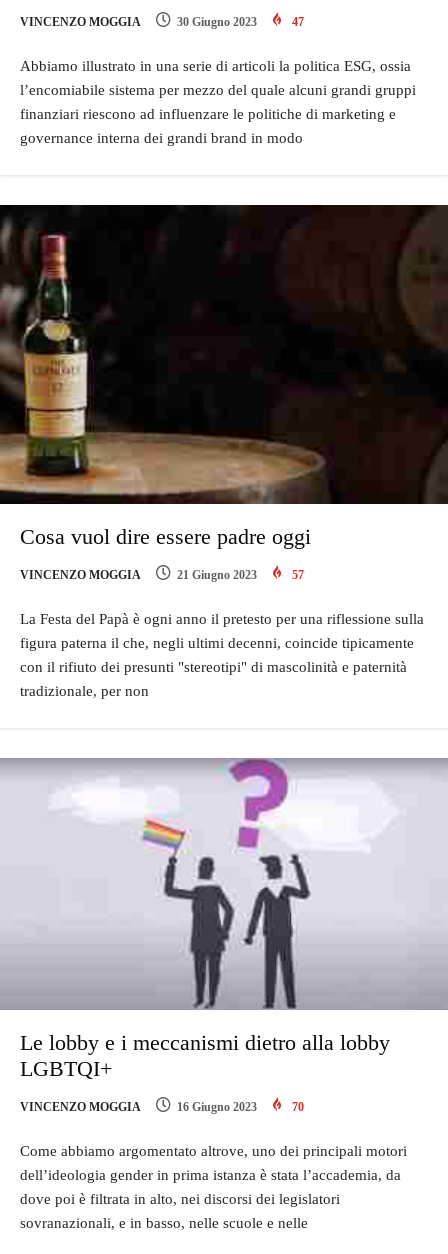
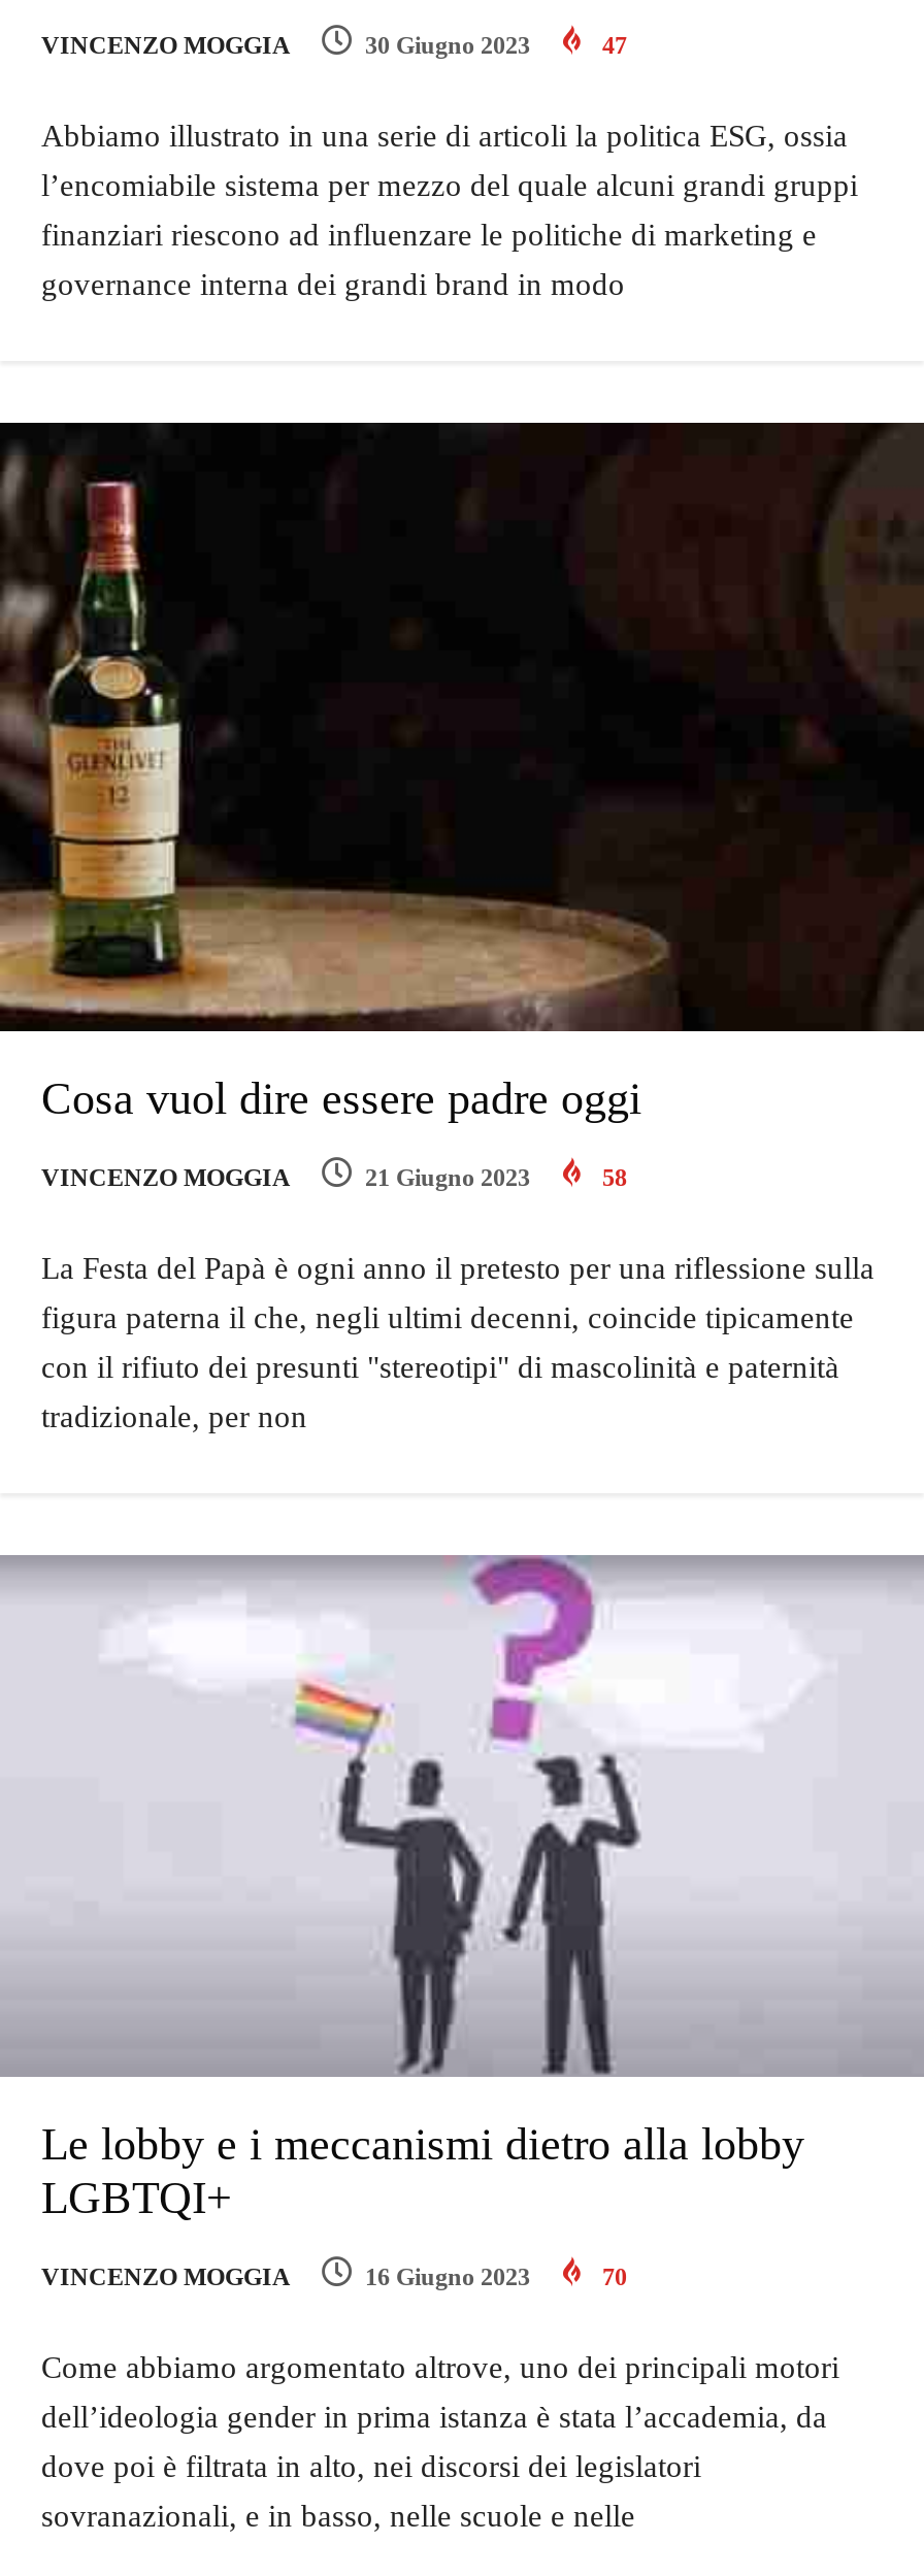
[289,568,304,582] 57 -> [596,1164,627,1193] 58

